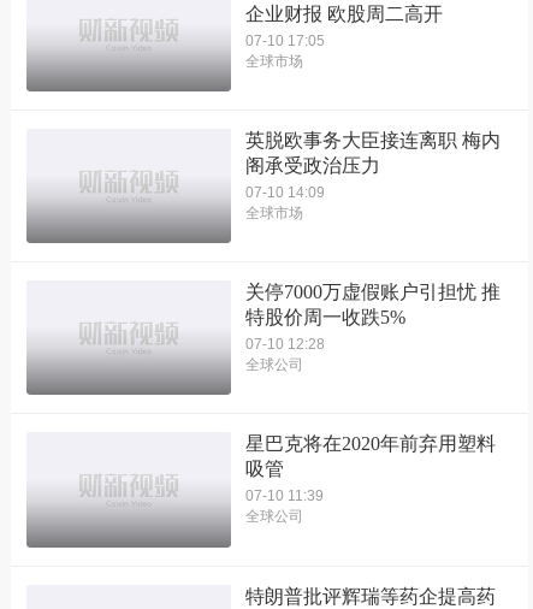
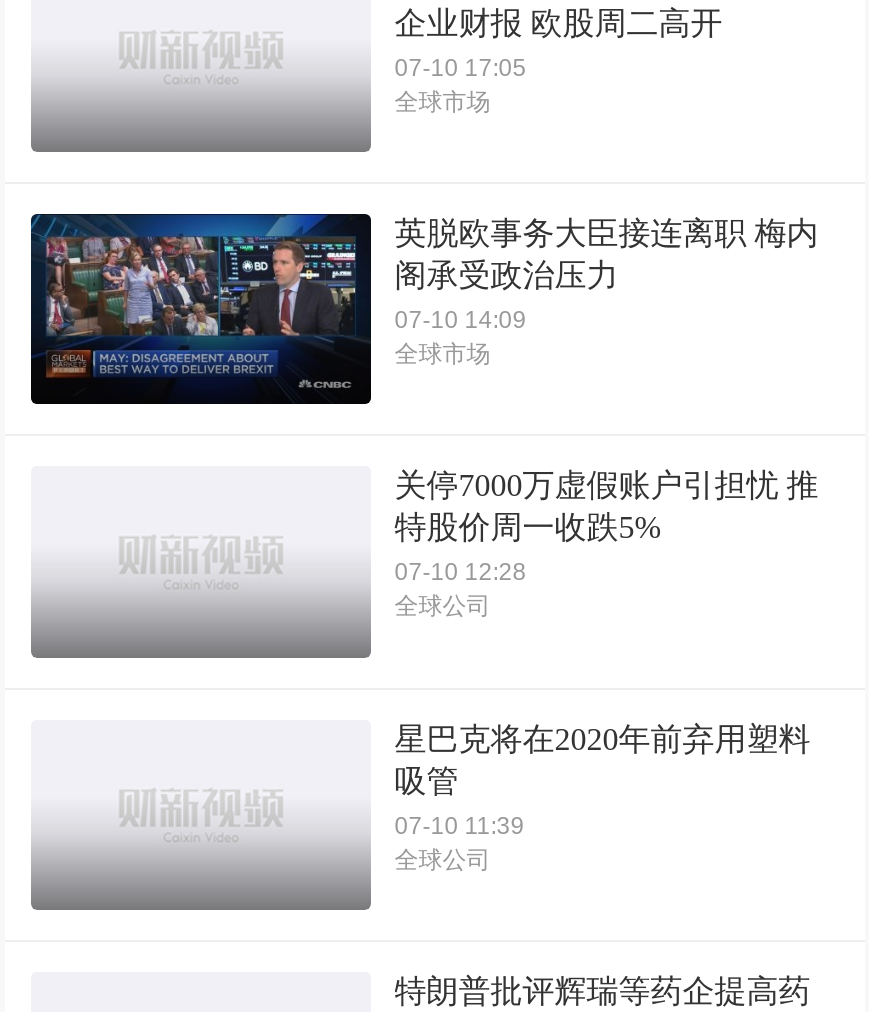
[25,129,232,244] [image] -> [29,212,373,404] [image]

